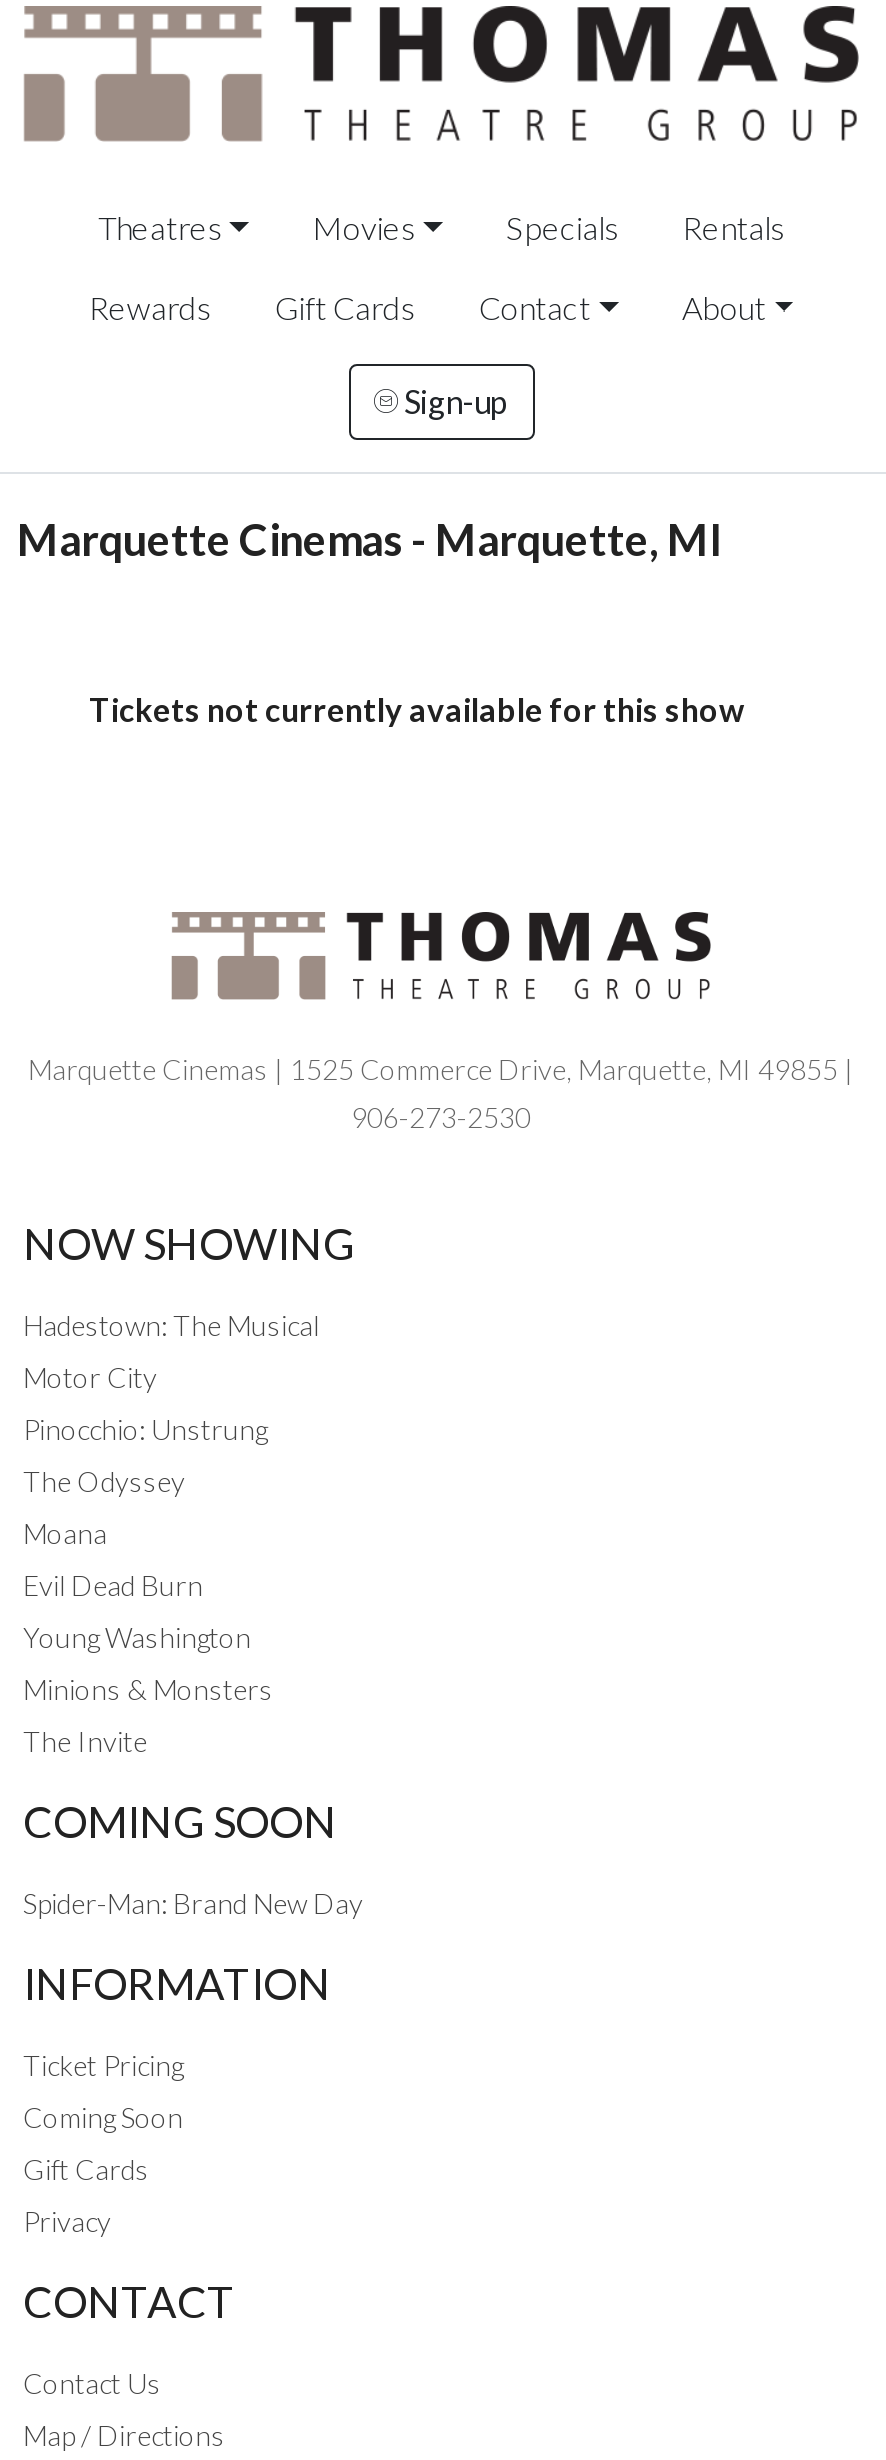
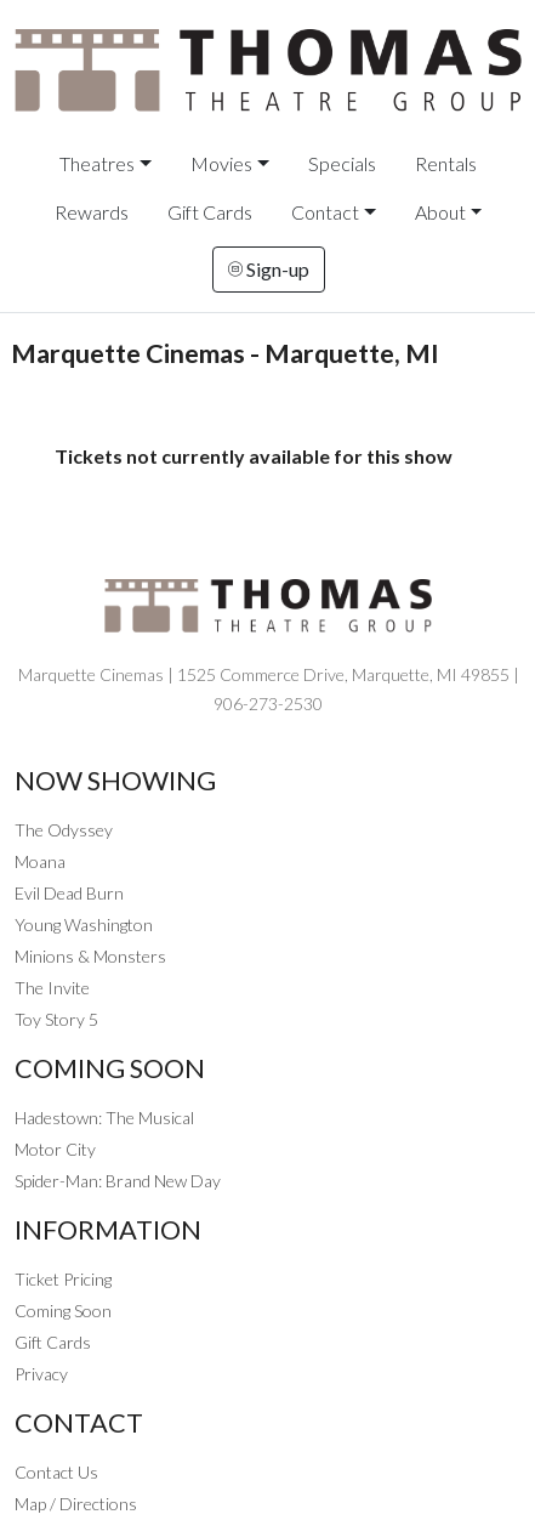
moved [23,1308,319,1394] -> [15,1107,194,1159]: Hadestown: The Musical | Motor City
[23,1412,267,1446] Pinocchio: Unstrung -> none
moved [23,1464,273,1758] -> [15,819,166,998]: The Odyssey | Moana | Evil Dead Burn | Young Washington | Minions & Monsters | The Invite
none -> [15,1009,98,1029] Toy Story 5
moved [23,1796,337,1848] -> [15,1052,205,1084]: COMING SOON

